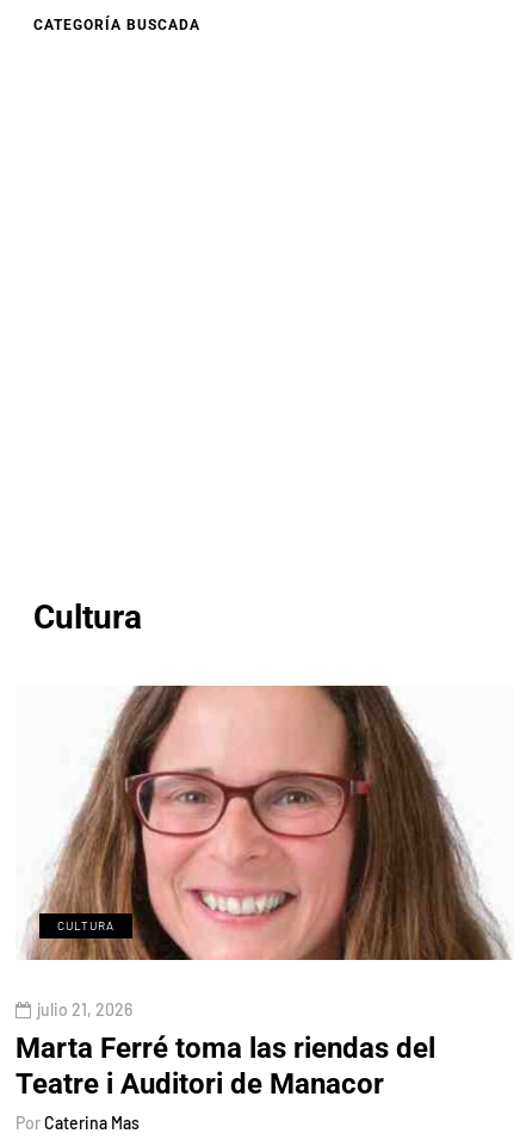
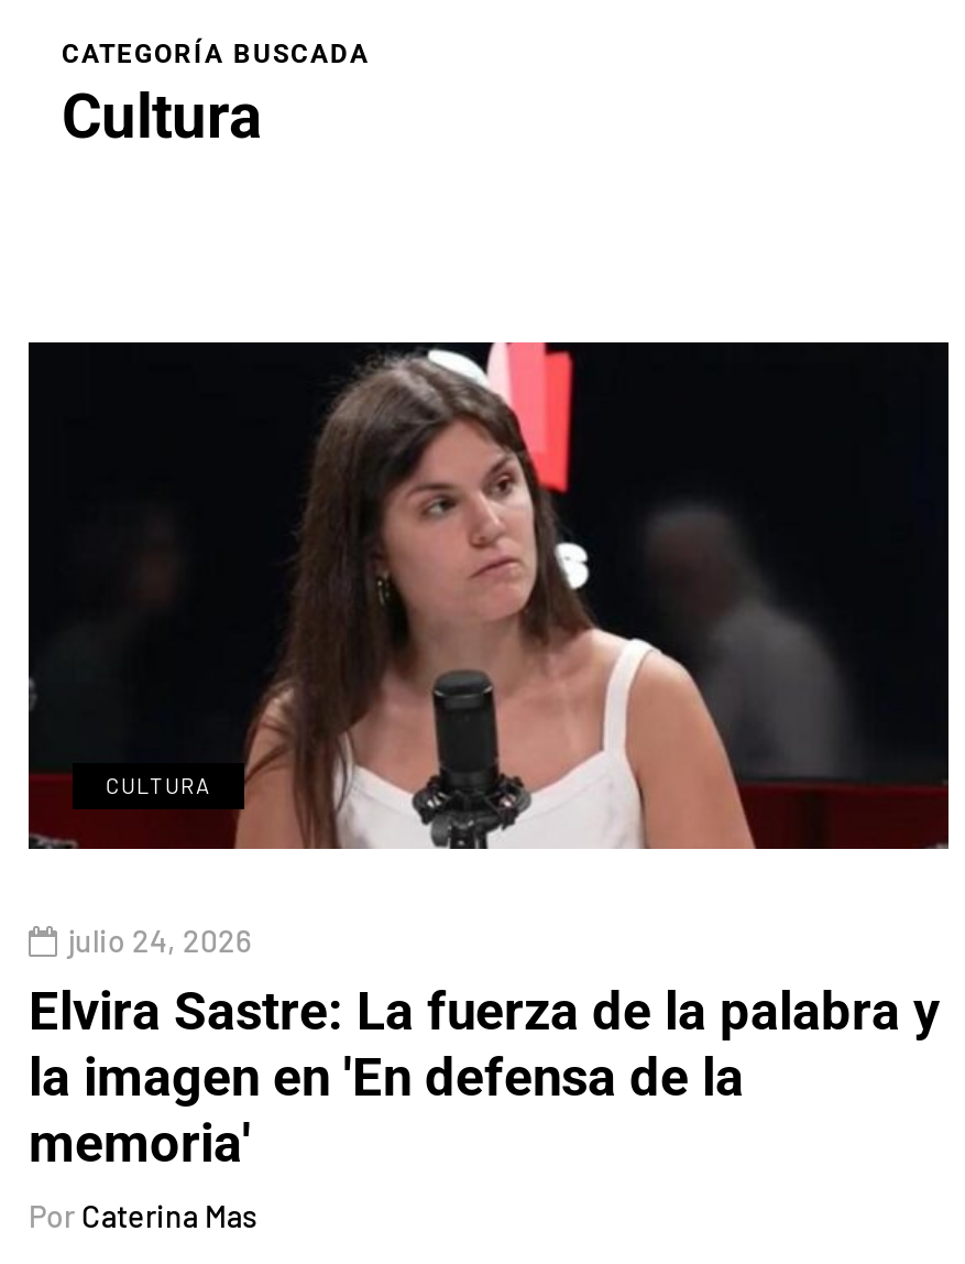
moved [33,597,142,637] -> [62,80,262,153]: Cultura
[16,684,514,1100] [image] | julio 21, 2026 | Marta Ferré toma las riendas del | Teatre i Auditori de Manacor -> [26,340,951,1174] [image] | julio 24, 2026 | Elvira Sastre: La fuerza de la palabra y | la imagen en 'En defensa de la | memoria'
moved [57,918,115,932] -> [106,771,211,798]: CULTURA

